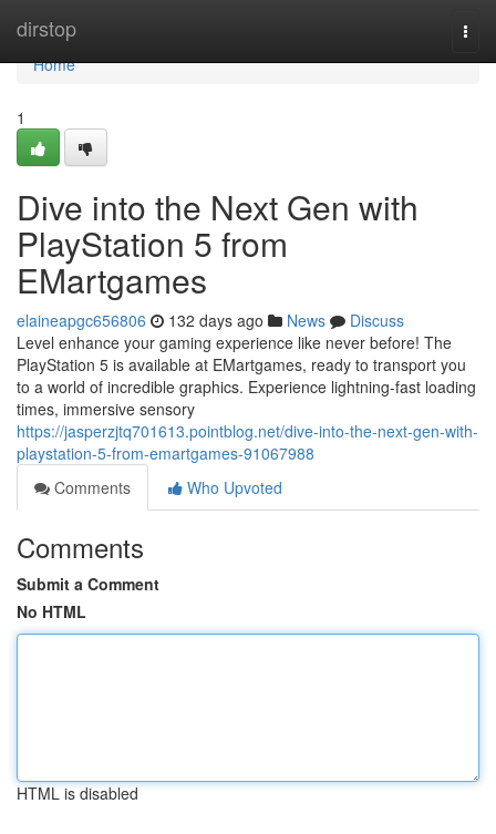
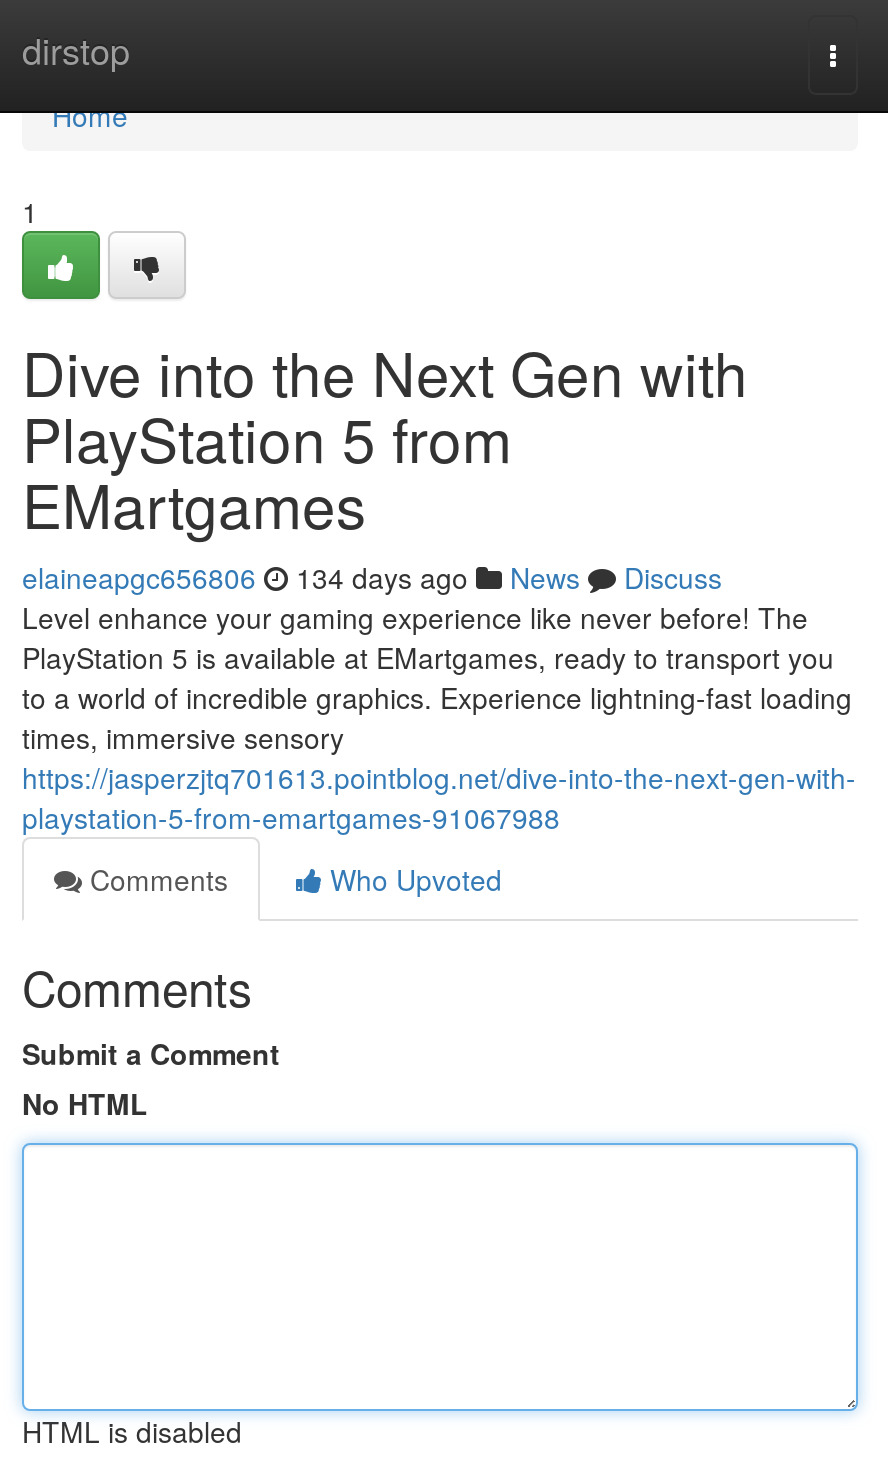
[17,309,404,331] elaineapgc656806 132 days ago News Discuss -> [22,557,722,597] elaineapgc656806 134 days ago News Discuss

